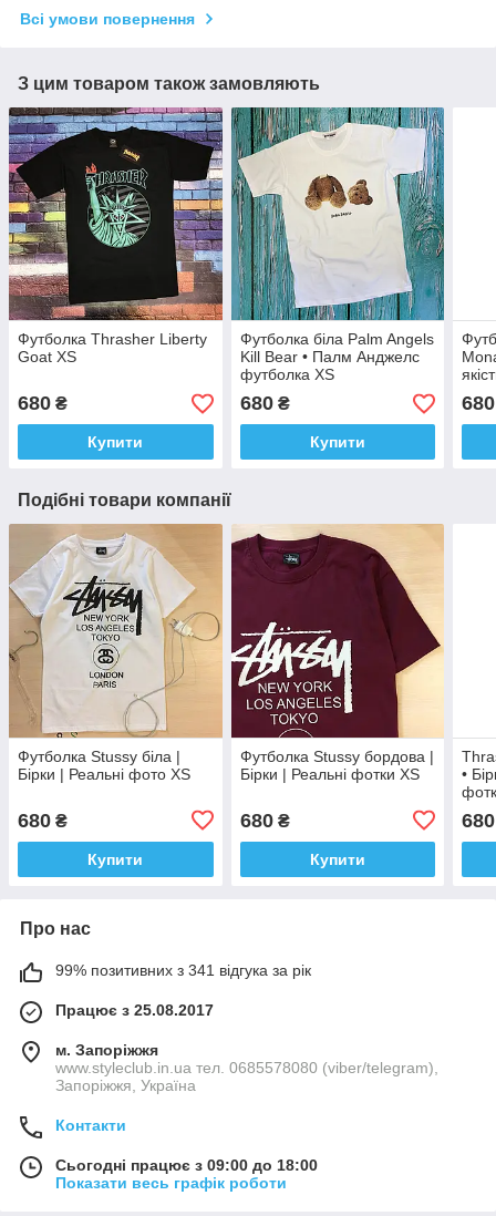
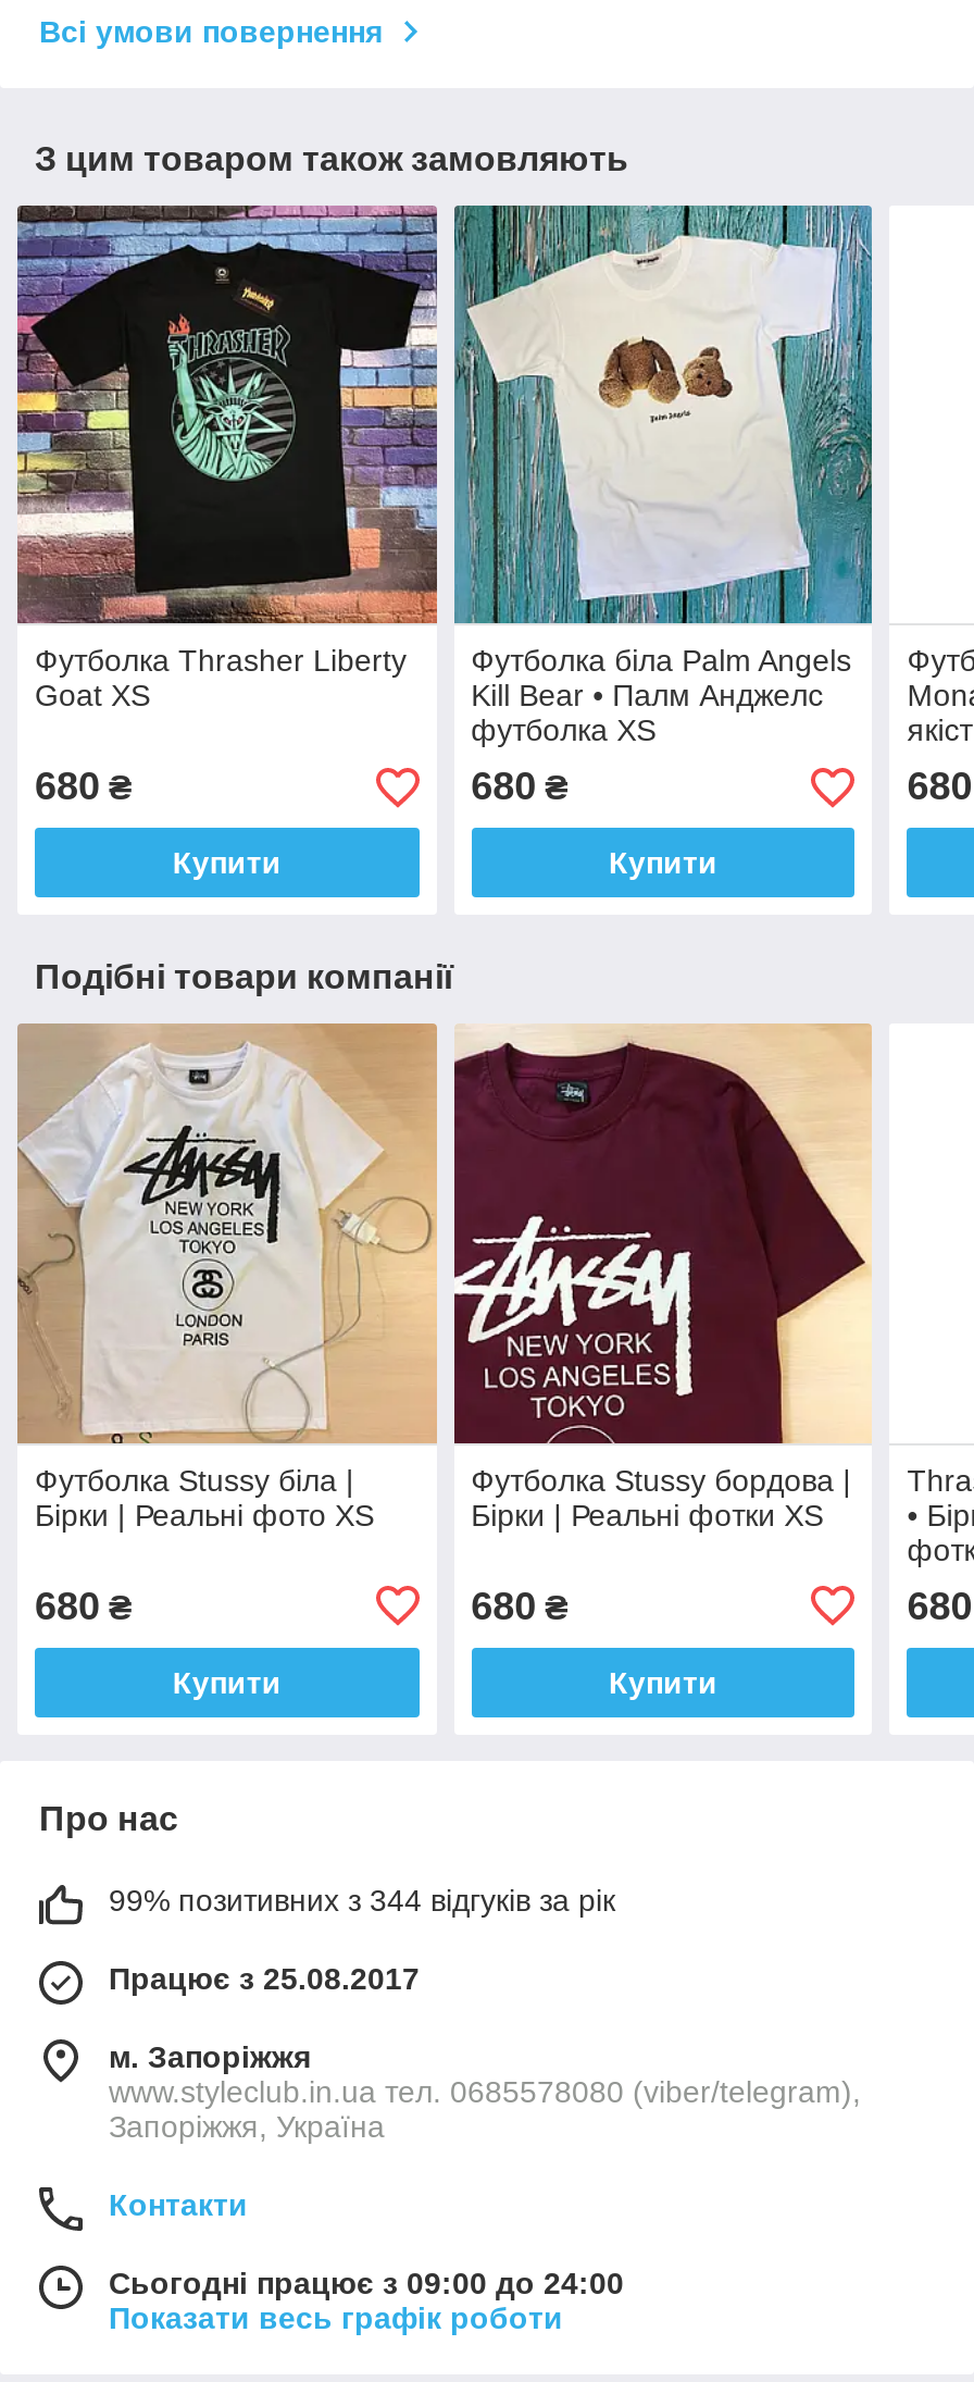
[55,961,311,979] 99% позитивних з 341 відгука за рік -> [109,1883,615,1917] 99% позитивних з 344 відгуків за рік
[55,1156,318,1174] Сьогодні працює з 09:00 до 18:00 -> [109,2265,624,2300] Сьогодні працює з 09:00 до 24:00

